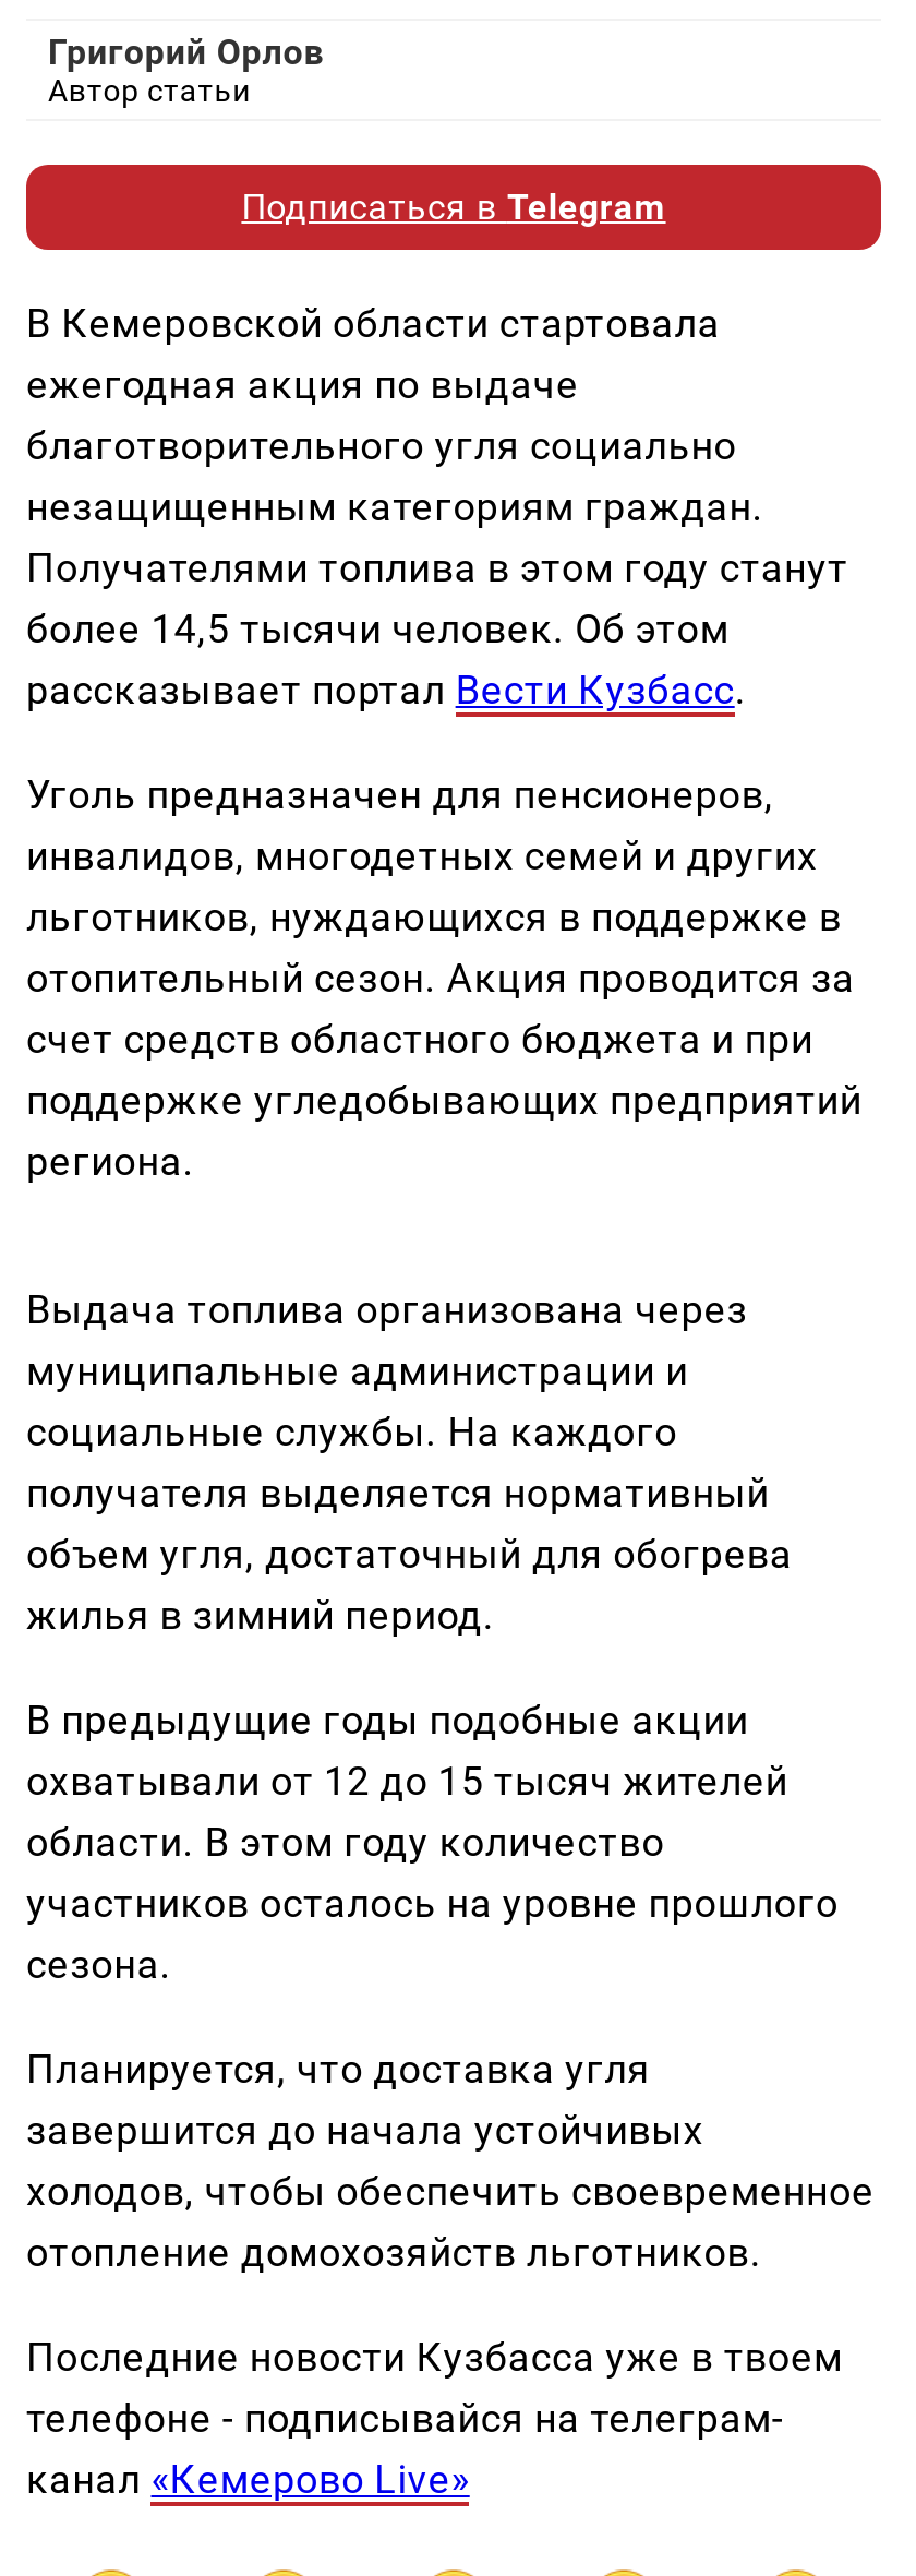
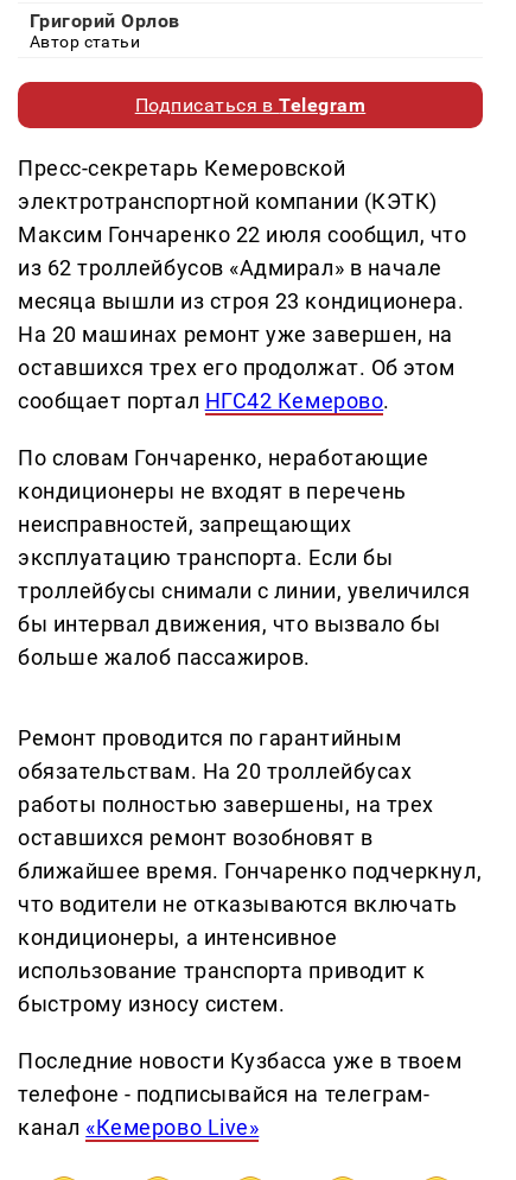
[26,300,875,2275] В Кемеровской области стартовала | ежегодная акция по выдаче | благотворительного угля социально | незащищенным категориям граждан. | Получателями топлива в этом году станут | более 14,5 тысячи человек. Об этом | рассказывает портал Вести Кузбасс. | Уголь предназначен для пенсионеров, | инвалидов, многодетных семей и других | льготников, нуждающихся в поддержке в | отопительный сезон. Акция проводится за | счет средств областного бюджета и при | поддержке угледобывающих предприятий | региона. | Выдача топлива организована через | муниципальные администрации и | социальные службы. На каждого | получателя выделяется нормативный | объем угля, достаточный для обогрева | жилья в зимний период. | В предыдущие годы подобные акции | охватывали от 12 до 15 тысяч жителей | области. В этом году количество | участников осталось на уровне прошлого | сезона. | Планируется, что доставка угля | завершится до начала устойчивых | холодов, чтобы обеспечить своевременное | отопление домохозяйств льготников. -> [18,156,482,1016] Пресс-секретарь Кемеровской | электротранспортной компании (КЭТК) | Максим Гончаренко 22 июля сообщил, что | из 62 троллейбусов «Адмирал» в начале | месяца вышли из строя 23 кондиционера. | На 20 машинах ремонт уже завершен, на | оставшихся трех его продолжат. Об этом | сообщает портал НГС42 Кемерово. | По словам Гончаренко, неработающие | кондиционеры не входят в перечень | неисправностей, запрещающих | эксплуатацию транспорта. Если бы | троллейбусы снимали с линии, увеличился | бы интервал движения, что вызвало бы | больше жалоб пассажиров. | Ремонт проводится по гарантийным | обязательствам. На 20 троллейбусах | работы полностью завершены, на трех | оставшихся ремонт возобновят в | ближайшее время. Гончаренко подчеркнул, | что водители не отказываются включать | кондиционеры, а интенсивное | использование транспорта приводит к | быстрому износу систем.

